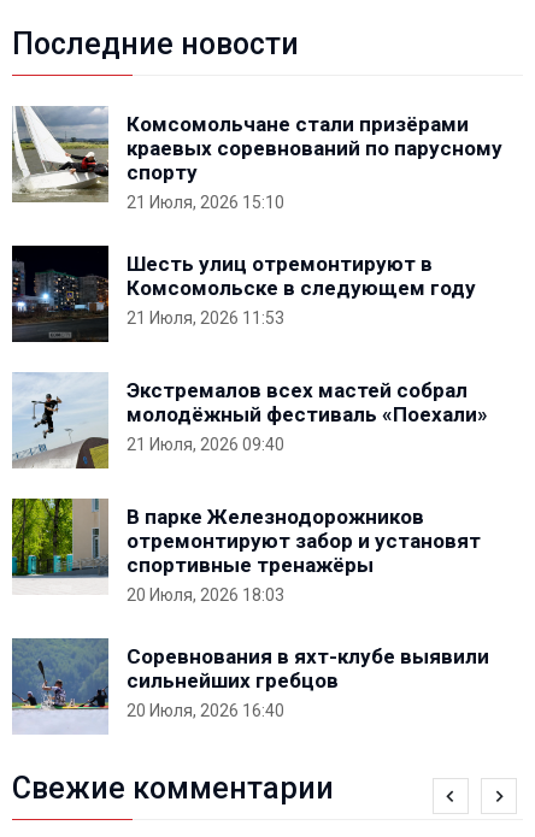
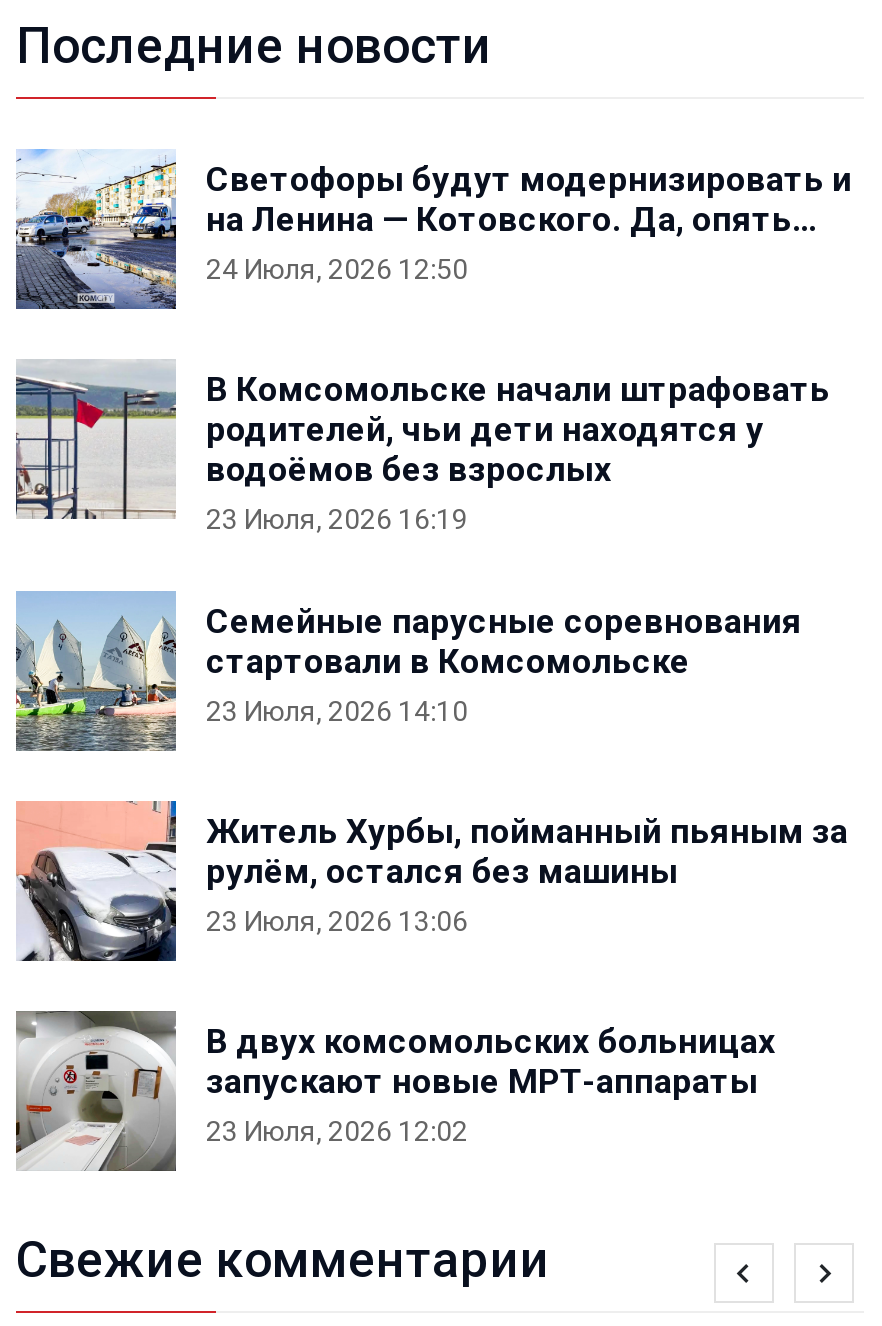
[11,106,502,212] [image] | Комсомольчане стали призёрами | краевых соревнований по парусному | спорту | 21 Июля, 2026 15:10 -> [14,149,852,311] [image] | Светофоры будут модернизировать и | на Ленина — Котовского. Да, опять… | 24 Июля, 2026 12:50
[11,244,476,343] [image] | Шесть улиц отремонтируют в | Комсомольске в следующем году | 21 Июля, 2026 11:53 -> [14,359,830,535] [image] | В Комсомольске начали штрафовать | родителей, чьи дети находятся у | водоёмов без взрослых | 23 Июля, 2026 16:19
[13,373,488,468] [image] | Экстремалов всех мастей собрал | молодёжный фестиваль «Поехали» | 21 Июля, 2026 09:40 -> [14,591,802,753] [image] | Семейные парусные соревнования | стартовали в Комсомольске | 23 Июля, 2026 14:10
[11,497,481,605] [image] | В парке Железнодорожников | отремонтируют забор и установят | спортивные тренажёры | 20 Июля, 2026 18:03 -> [16,799,848,963] [image] | Житель Хурбы, пойманный пьяным за | рулём, остался без машины | 23 Июля, 2026 13:06
[12,638,489,735] [image] | Соревнования в яхт-клубе выявили | сильнейших гребцов | 20 Июля, 2026 16:40 -> [14,1009,776,1173] [image] | В двух комсомольских больницах | запускают новые МРТ-аппараты | 23 Июля, 2026 12:02

